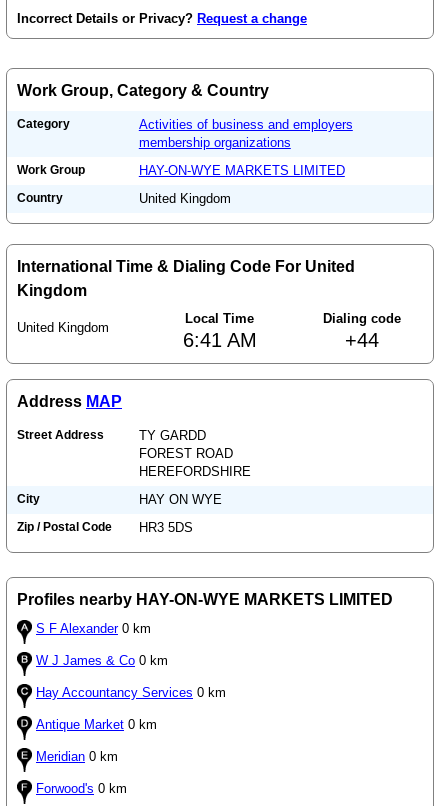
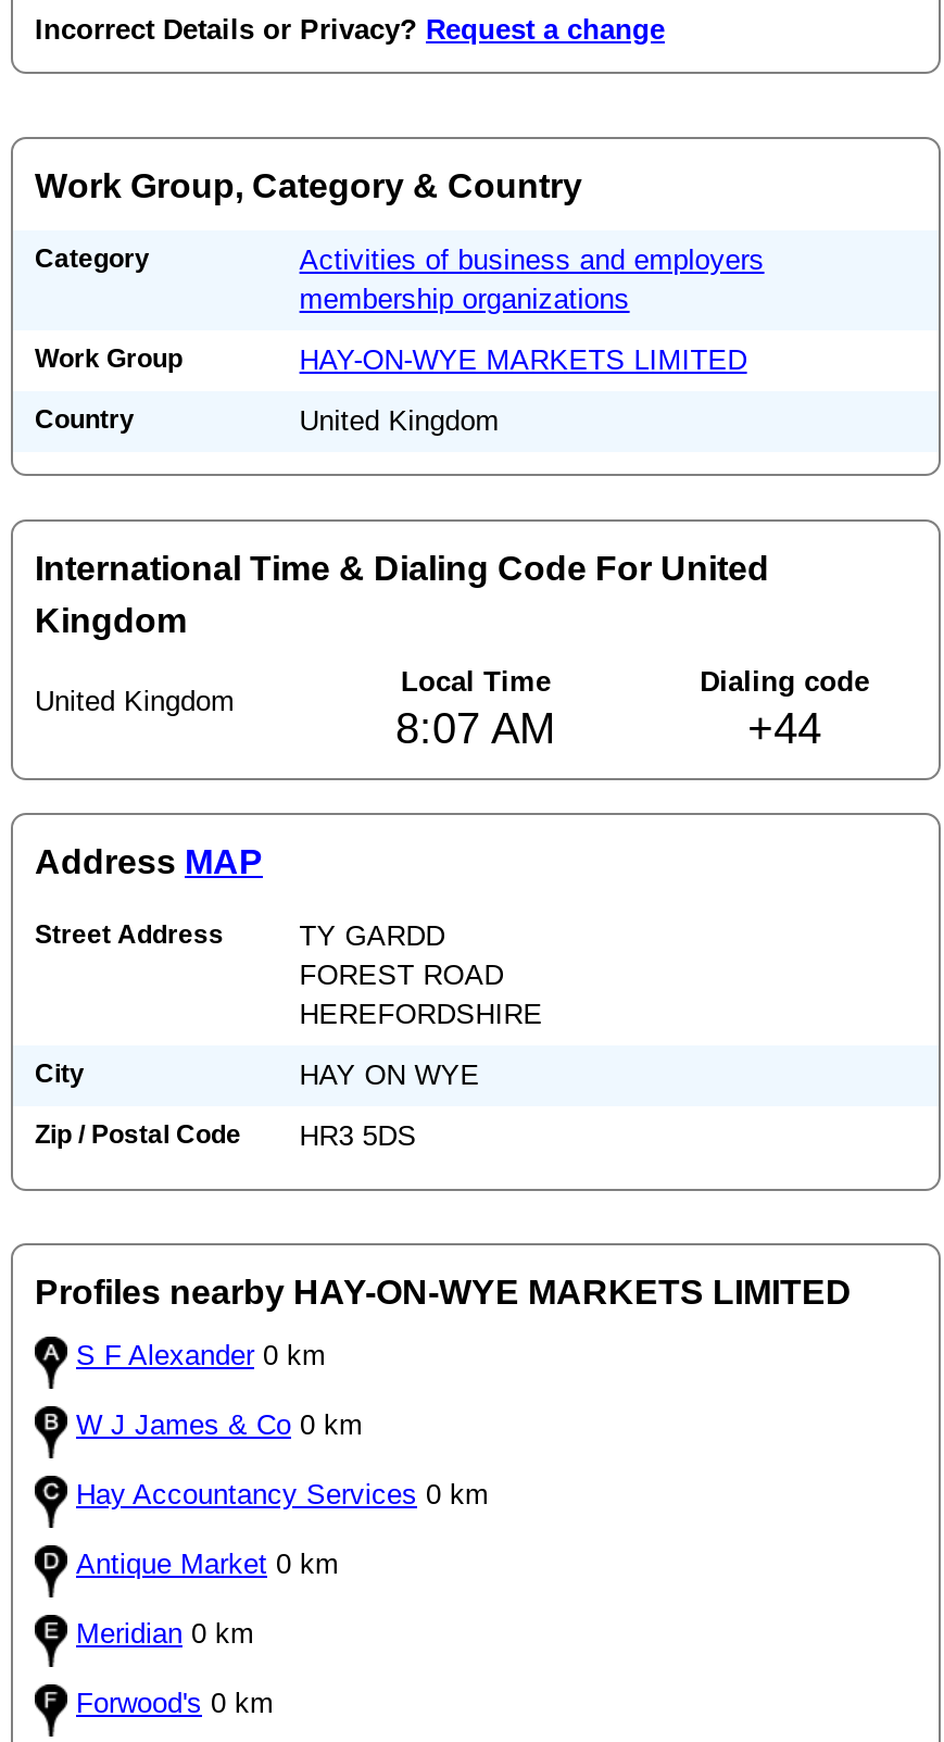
[183,329,257,351] 6:41 AM -> [395,704,556,752] 8:07 AM

